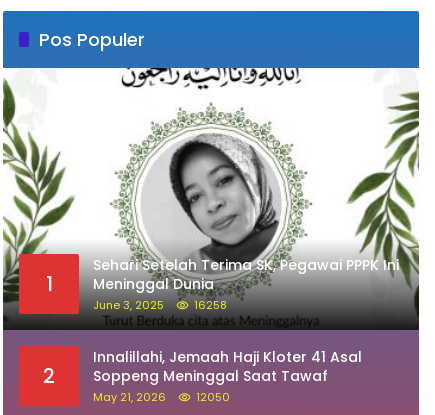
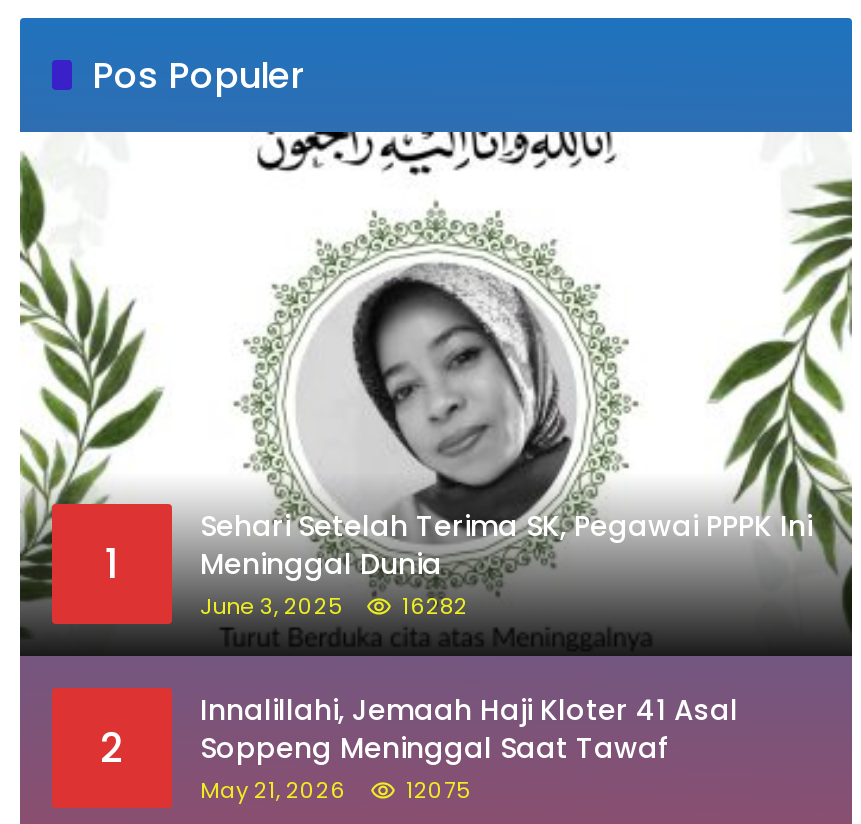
[93,296,227,312] June 3, 2025 16258 -> [200,589,468,621] June 3, 2025 16282
[93,388,230,404] May 21, 2026 12050 -> [200,773,470,805] May 21, 2026 12075

